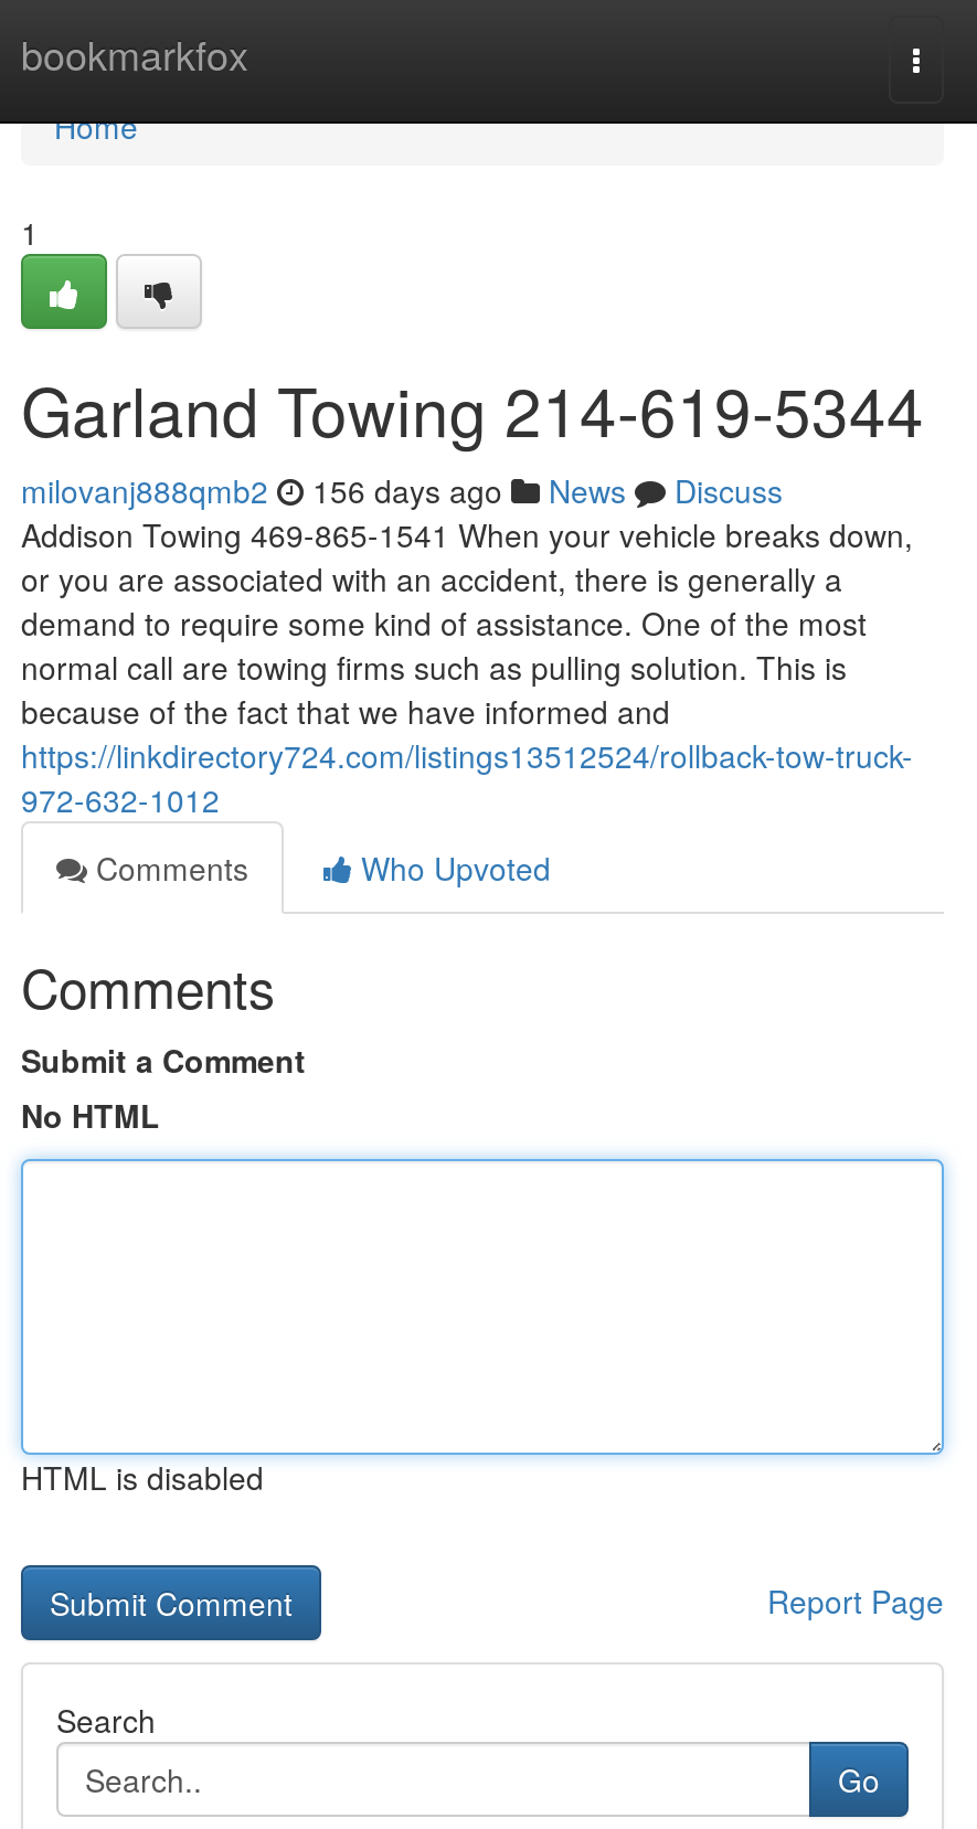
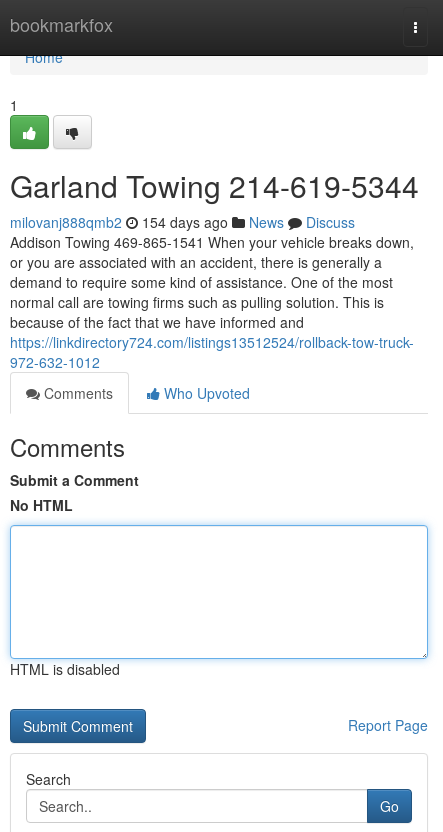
[21,468,783,512] milovanj888qmb2 156 days ago News Discuss -> [10,212,355,232] milovanj888qmb2 154 days ago News Discuss

